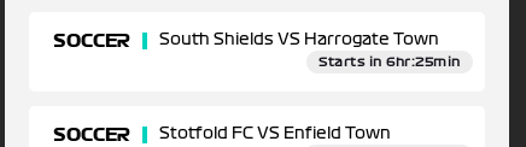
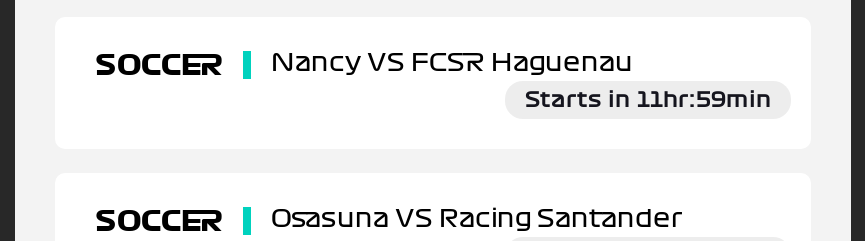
[159,33,439,47] South Shields VS Harrogate Town -> [271,51,633,75] Nancy VS FCSR Haguenau
[319,55,461,69] Starts in 6hr:25min -> [525,89,771,111] Starts in 11hr:59min
[159,127,391,141] Stotfold FC VS Enfield Town -> [271,207,683,231] Osasuna VS Racing Santander

